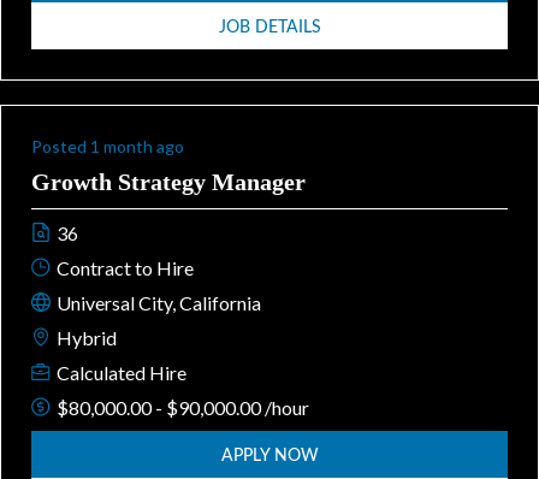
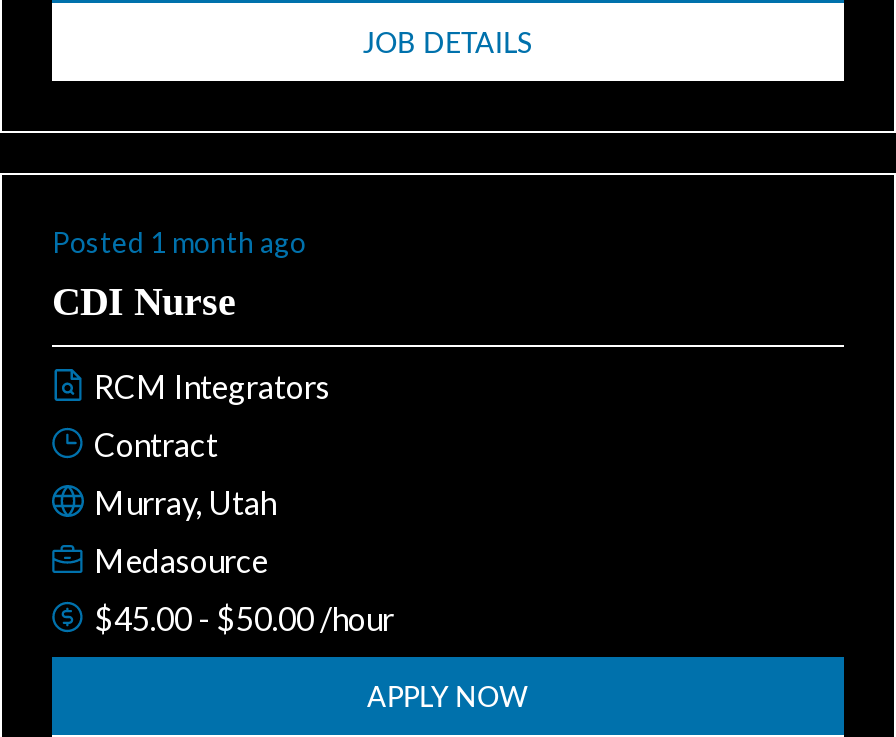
[31,168,309,419] Growth Strategy Manager | 36 | Contract to Hire | Universal City, California | Hybrid | Calculated Hire | $80,000.00 - $90,000.00 /hour -> [52,279,394,637] CDI Nurse | RCM Integrators | Contract | Murray, Utah | Medasource | $45.00 - $50.00 /hour

